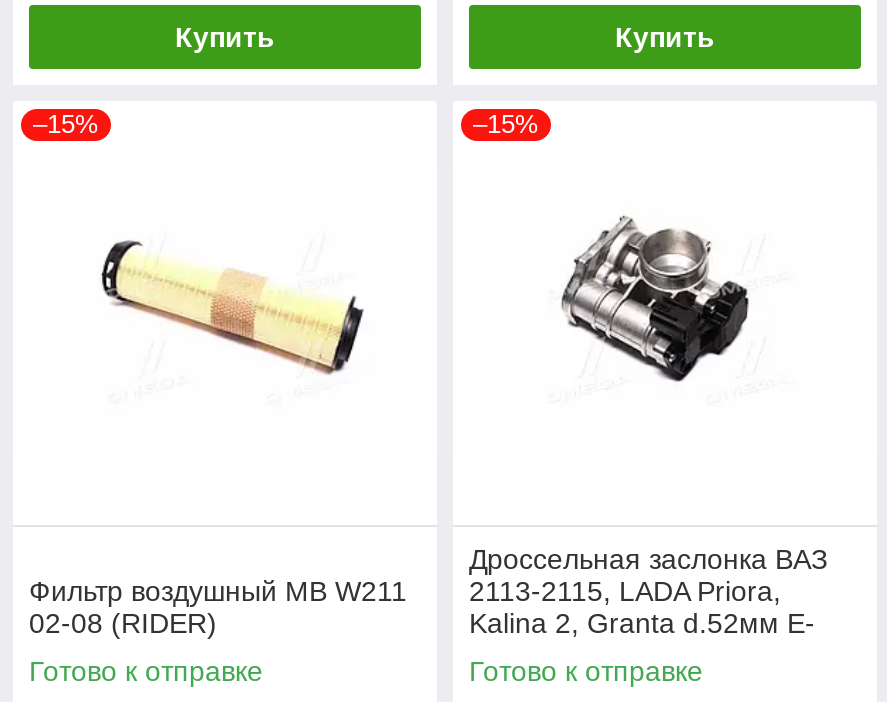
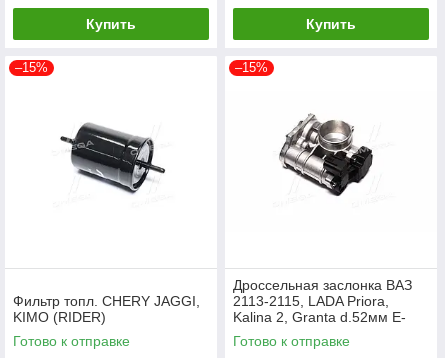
[99,235,365,377] [image] -> [49,122,180,195] [image]
[29,575,407,607] Фильтр воздушный MB W211 -> [13,293,200,309] Фильтр топл. CHERY JAGGI,
[29,607,217,639] 02-08 (RIDER) -> [13,309,106,325] KIMO (RIDER)

